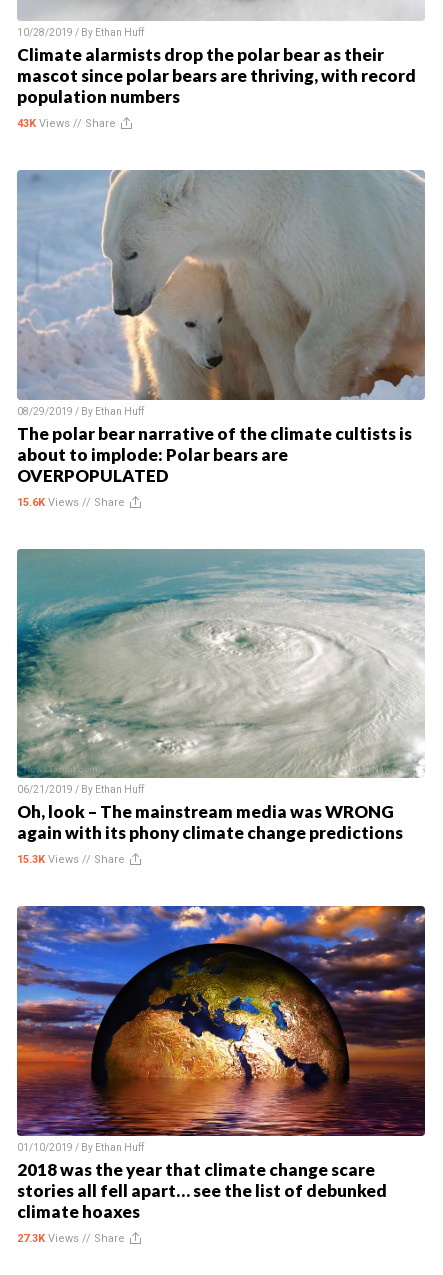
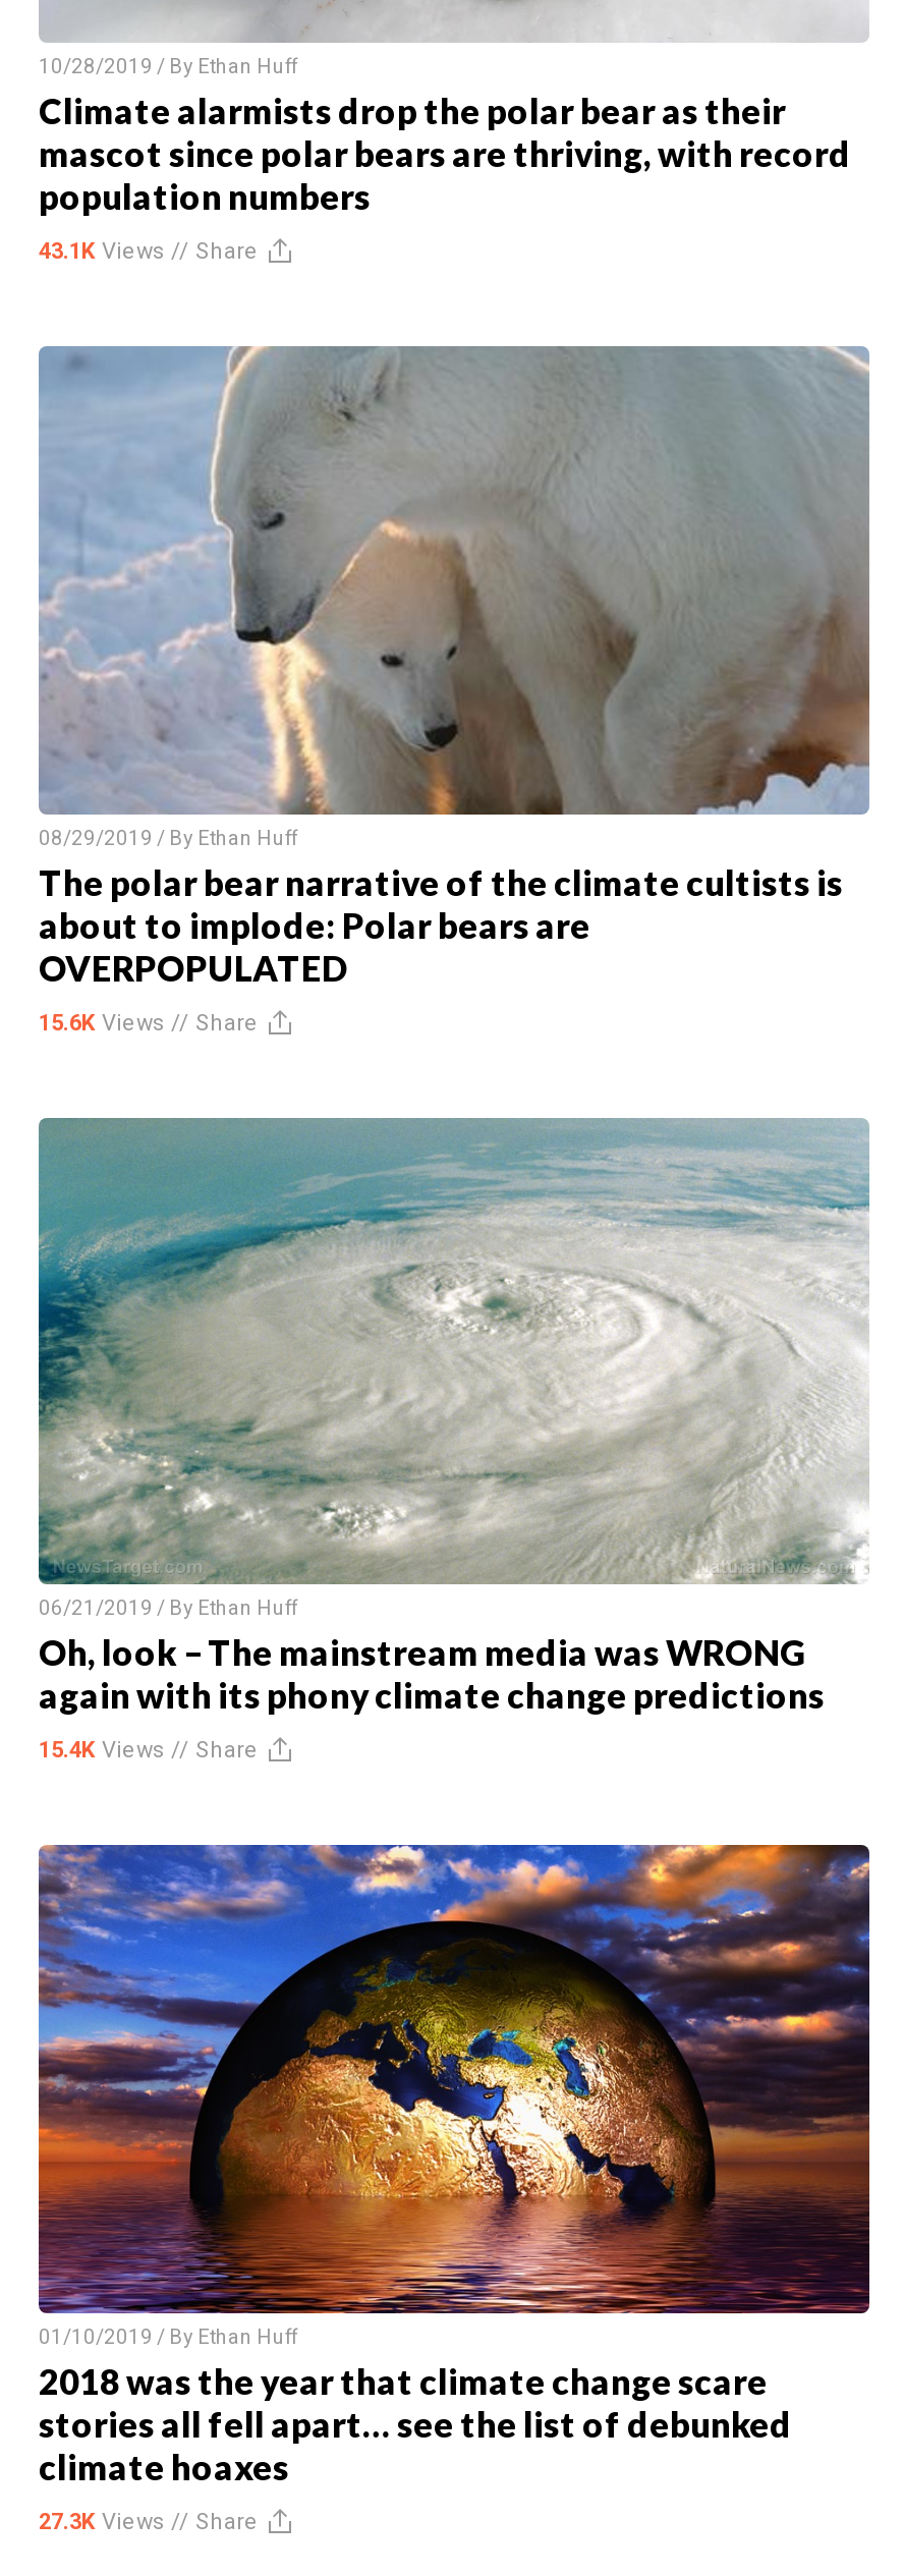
[17,117,116,130] 43K Views // Share -> [39,238,259,265] 43.1K Views // Share
[17,853,125,866] 15.3K Views // Share -> [39,1737,259,1763] 15.4K Views // Share

